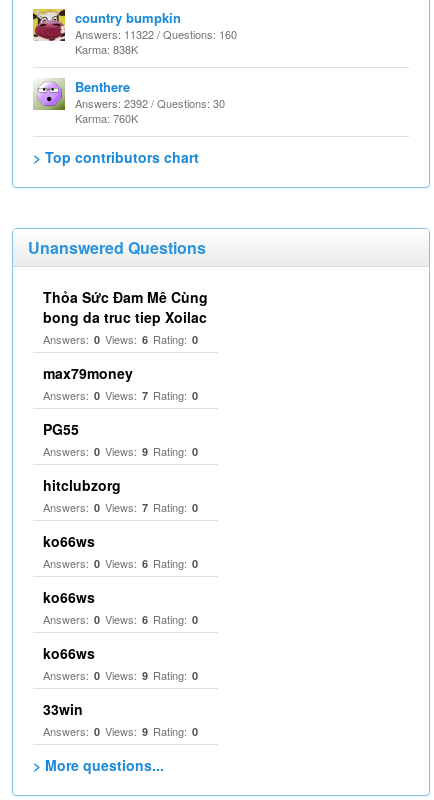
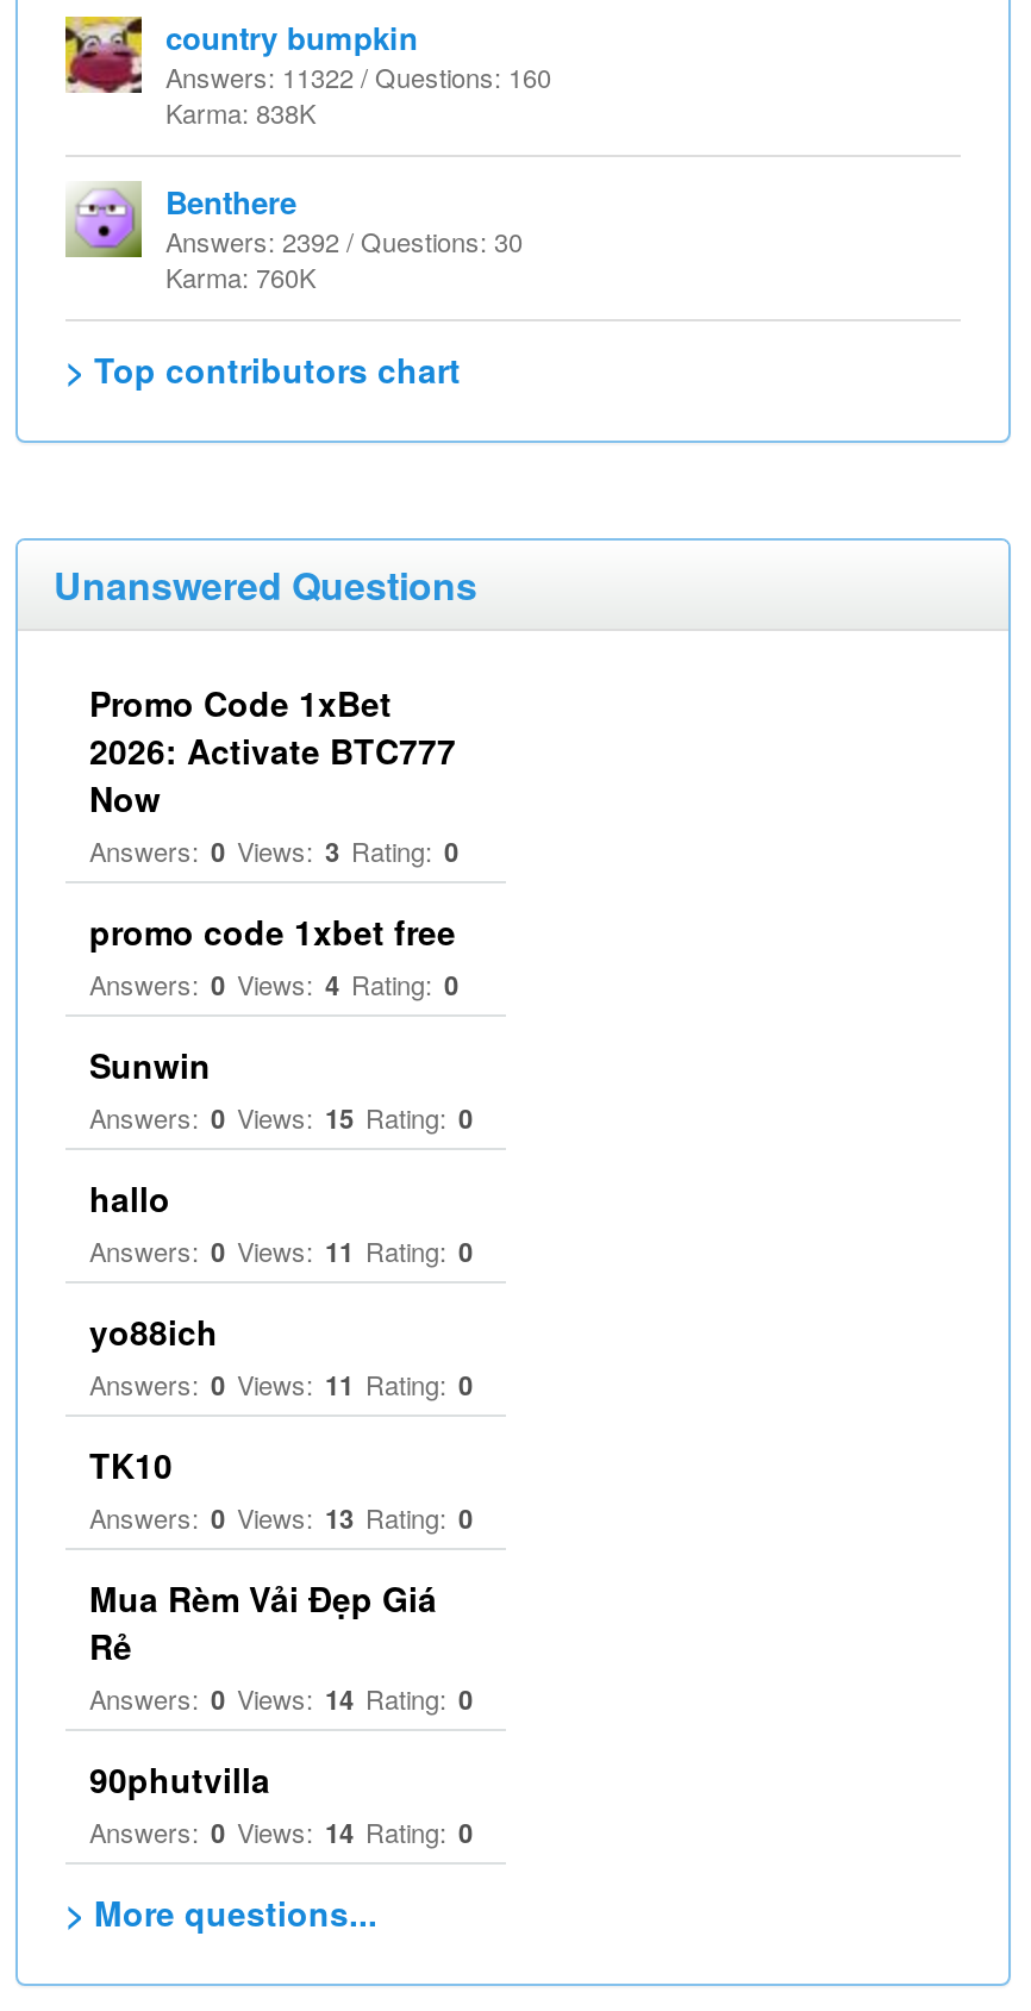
[43,287,208,347] Thỏa Sức Đam Mê Cùng | bong da truc tiep Xoilac | Answers: 0 Views: 6 Rating: 0 -> [89,679,458,869] Promo Code 1xBet | 2026: Activate BTC777 | Now | Answers: 0 Views: 3 Rating: 0
[43,363,198,403] max79money | Answers: 0 Views: 7 Rating: 0 -> [89,907,458,1003] promo code 1xbet free | Answers: 0 Views: 4 Rating: 0
[43,419,198,459] PG55 | Answers: 0 Views: 9 Rating: 0 -> [89,1041,473,1136] Sunwin | Answers: 0 Views: 15 Rating: 0
[43,475,198,515] hitclubzorg | Answers: 0 Views: 7 Rating: 0 -> [89,1174,473,1269] hallo | Answers: 0 Views: 11 Rating: 0
[43,531,198,571] ko66ws | Answers: 0 Views: 6 Rating: 0 -> [89,1307,473,1403] yo88ich | Answers: 0 Views: 11 Rating: 0
[43,587,198,627] ko66ws | Answers: 0 Views: 6 Rating: 0 -> [89,1441,473,1536] TK10 | Answers: 0 Views: 13 Rating: 0
[43,643,198,683] ko66ws | Answers: 0 Views: 9 Rating: 0 -> [89,1574,473,1717] Mua Rèm Vải Đẹp Giá | Rẻ | Answers: 0 Views: 14 Rating: 0
[43,699,198,739] 33win | Answers: 0 Views: 9 Rating: 0 -> [89,1755,473,1850] 90phutvilla | Answers: 0 Views: 14 Rating: 0

